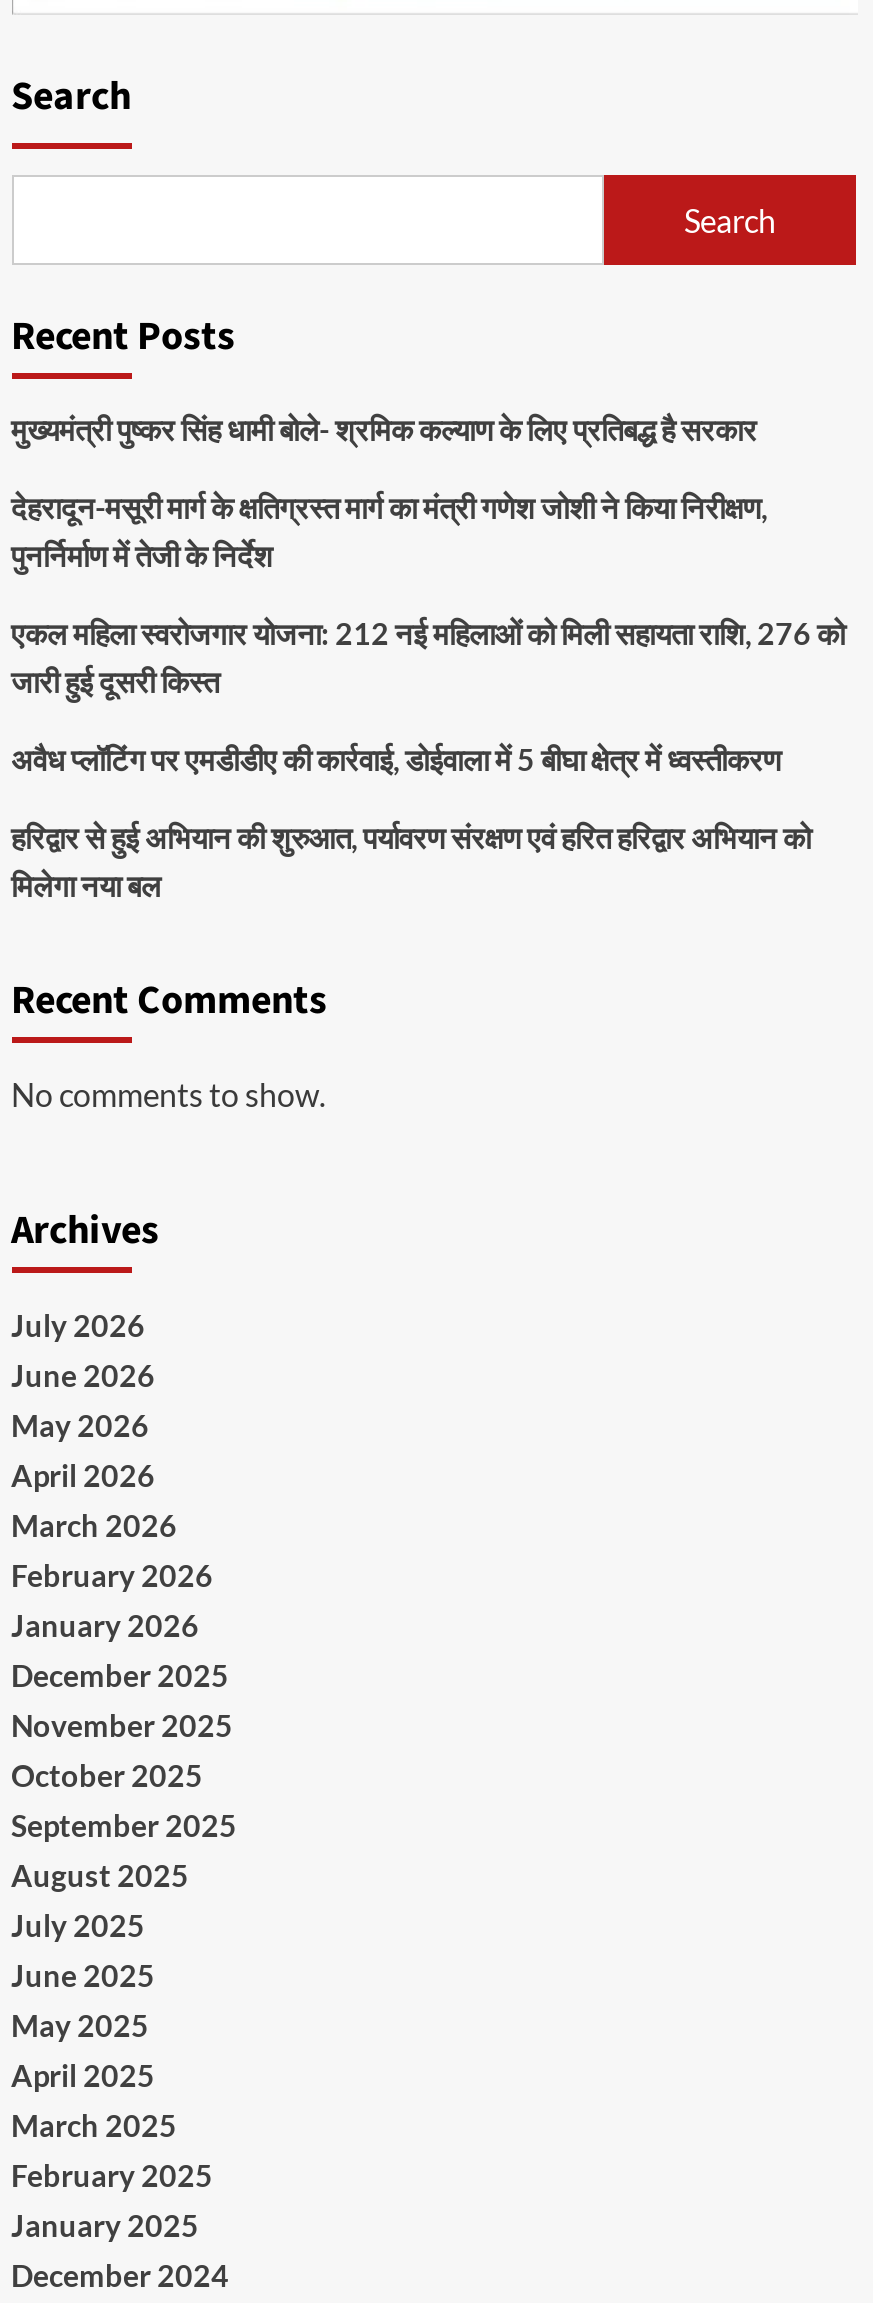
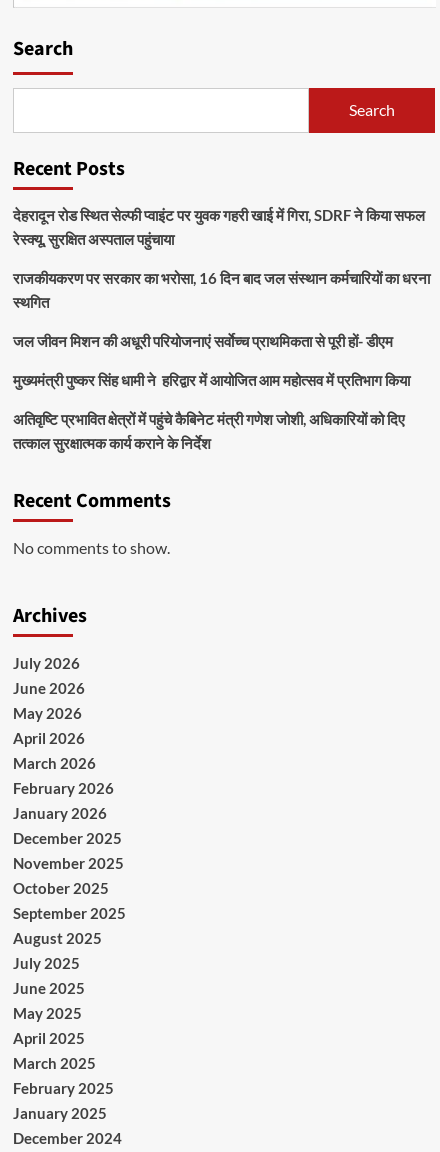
[11,411,757,447] मुख्यमंत्री पुष्कर सिंह धामी बोले- श्रमिक कल्याण के लिए प्रतिबद्ध है सरकार -> [12,206,424,248] देहरादून रोड स्थित सेल्फी प्वाइंट पर युवक गहरी खाई में गिरा, SDRF ने किया सफल | रेस्क्यू, सुरक्षित अस्पताल पहुंचाया
[11,489,767,573] देहरादून-मसूरी मार्ग के क्षतिग्रस्त मार्ग का मंत्री गणेश जोशी ने किया निरीक्षण, | पुनर्निर्माण में तेजी के निर्देश -> [12,269,429,311] राजकीयकरण पर सरकार का भरोसा, 16 दिन बाद जल संस्थान कर्मचारियों का धरना | स्थगित
[11,615,845,699] एकल महिला स्वरोजगार योजना: 212 नई महिलाओं को मिली सहायता राशि, 276 को | जारी हुई दूसरी किस्त -> [12,332,392,350] जल जीवन मिशन की अधूरी परियोजनाएं सर्वाेच्च प्राथमिकता से पूरी हों- डीएम
[11,741,781,777] अवैध प्लॉटिंग पर एमडीडीए की कार्रवाई, डोईवाला में 5 बीघा क्षेत्र में ध्वस्तीकरण -> [12,371,409,389] मुख्यमंत्री पुष्कर सिंह धामी ने हरिद्वार में आयोजित आम महोत्सव में प्रतिभाग किया
[11,819,811,903] हरिद्वार से हुई अभियान की शुरुआत, पर्यावरण संरक्षण एवं हरित हरिद्वार अभियान को | मिलेगा नया बल -> [12,410,404,452] अतिवृष्टि प्रभावित क्षेत्रों में पहुंचे कैबिनेट मंत्री गणेश जोशी, अधिकारियों को दिए | तत्काल सुरक्षात्मक कार्य कराने के निर्देश

